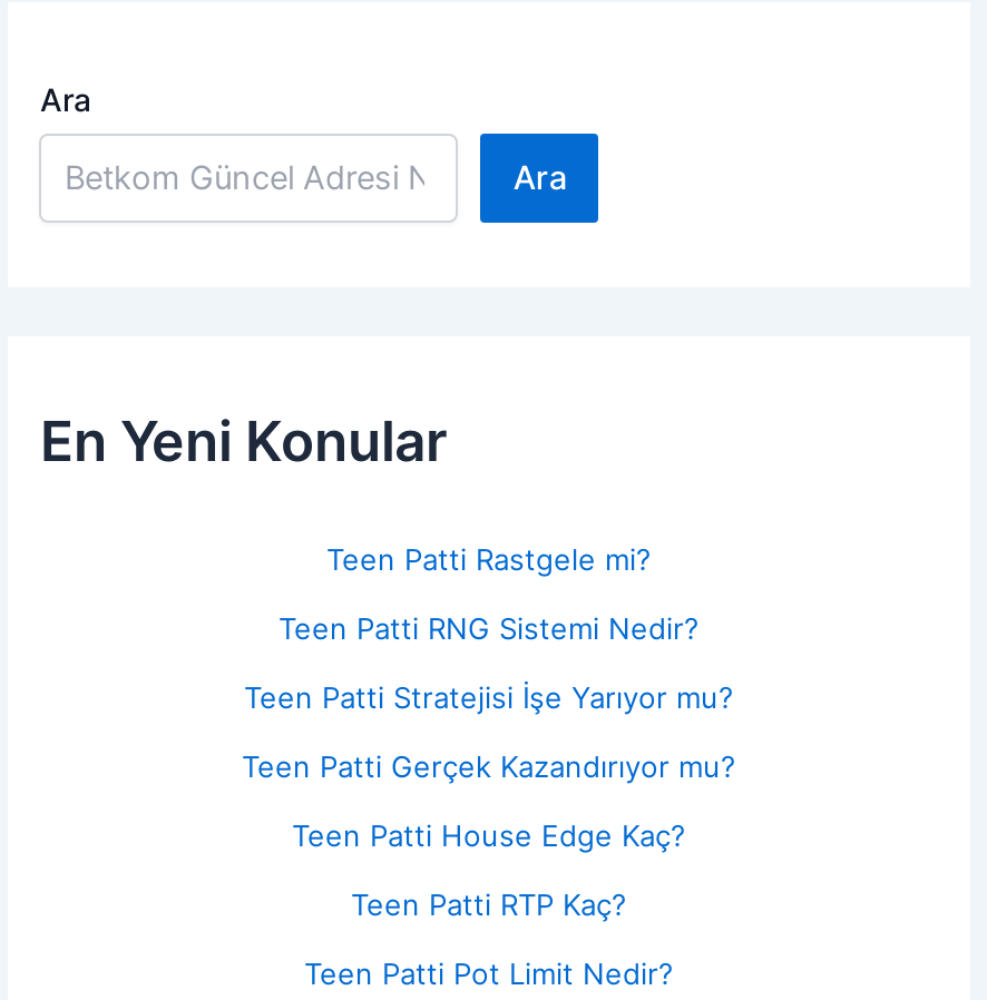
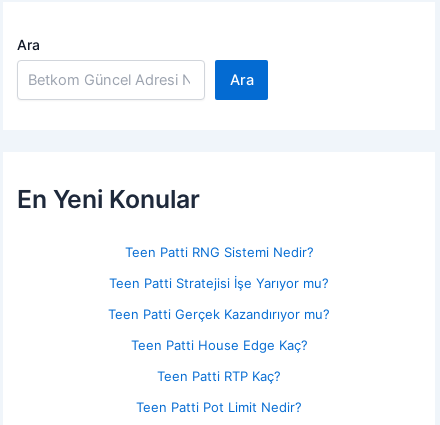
[326,540,652,576] Teen Patti Rastgele mi? -> none

